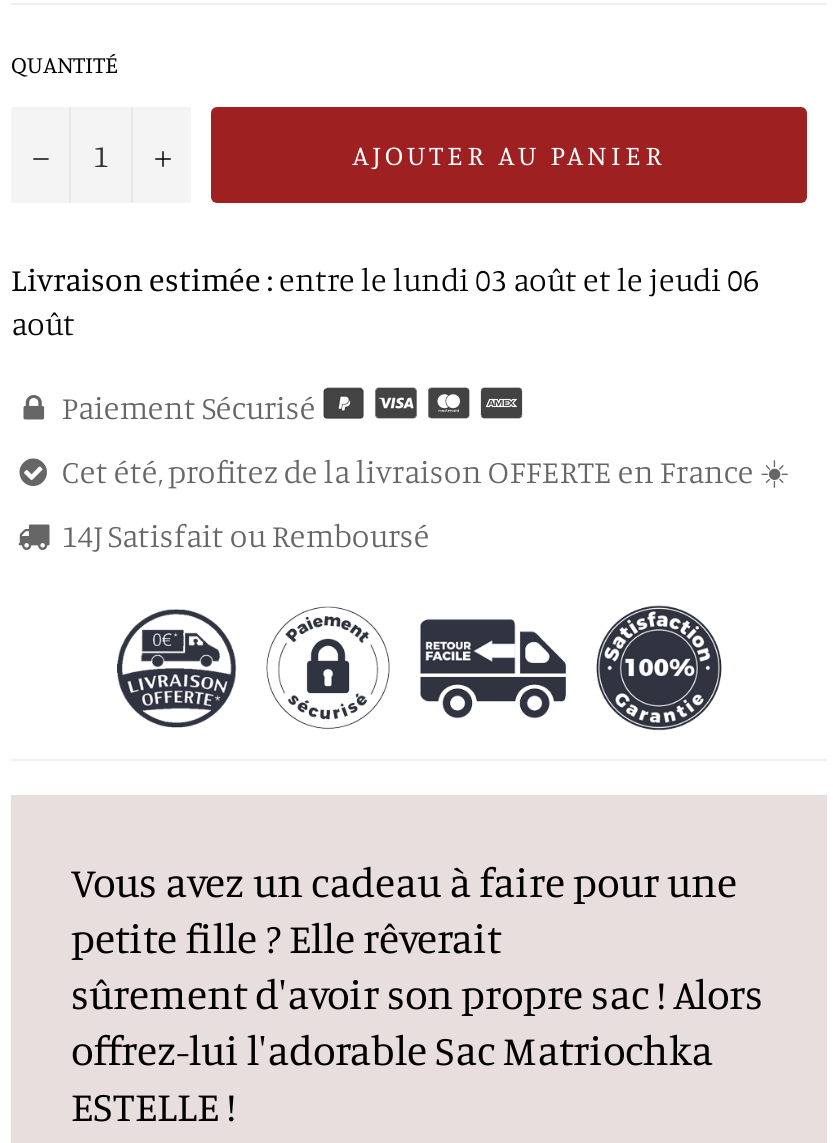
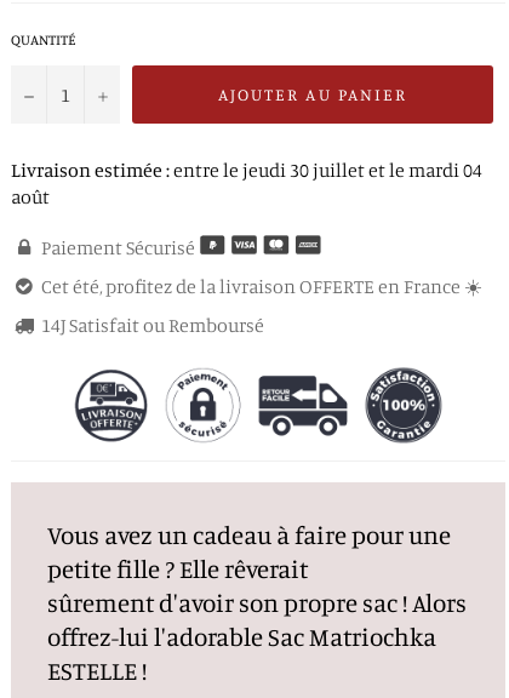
[11,258,759,298] Livraison estimée : entre le lundi 03 août et le jeudi 06 -> [11,157,482,181] Livraison estimée : entre le jeudi 30 juillet et le mardi 04

